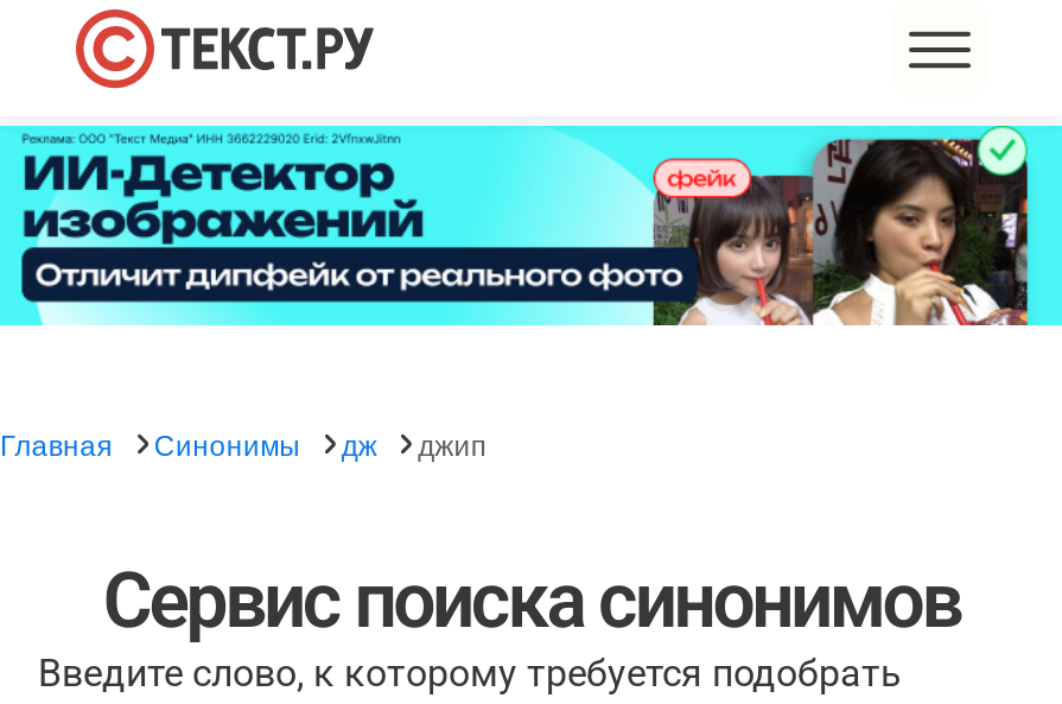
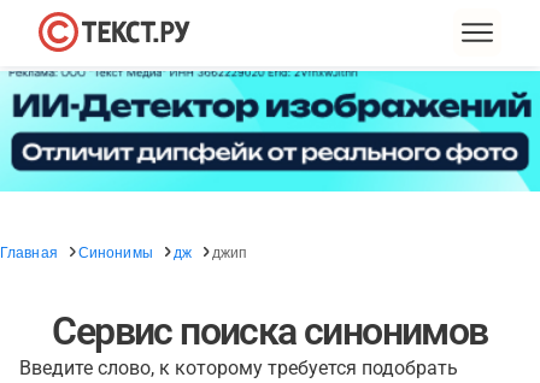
[7,126,1042,328] [image] -> [4,70,533,193] [image]

